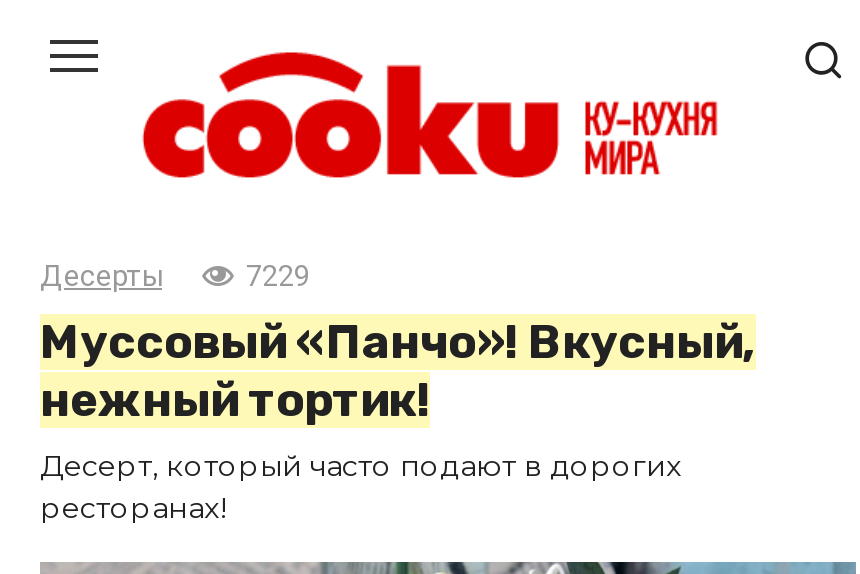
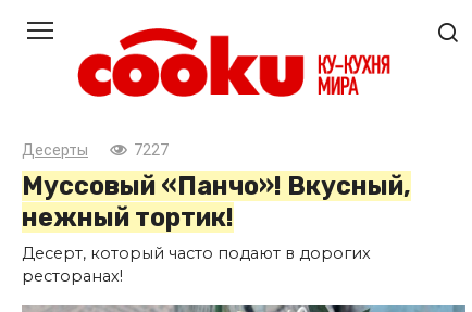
[246,259,310,293] 7229 -> [134,141,169,159] 7227

